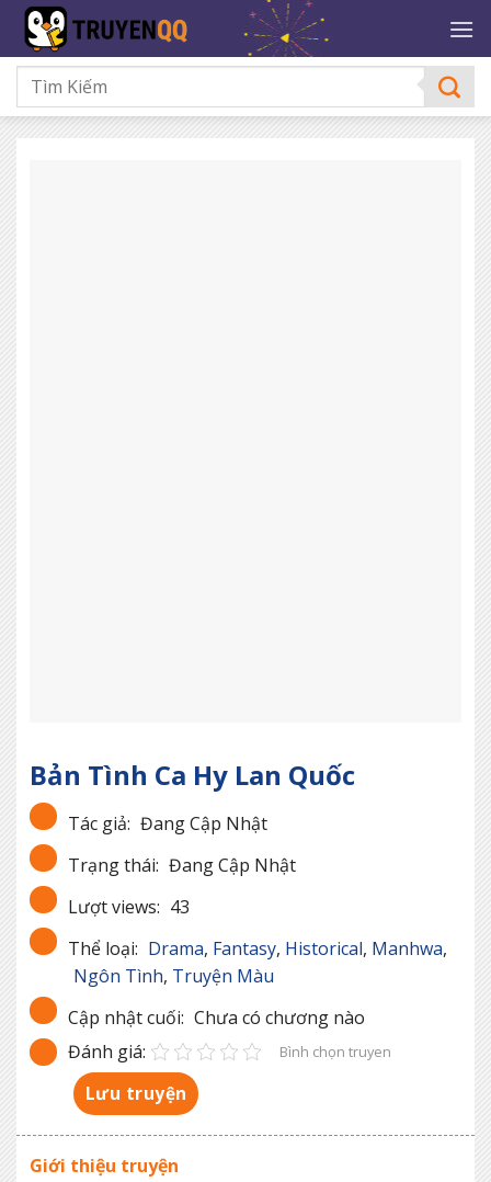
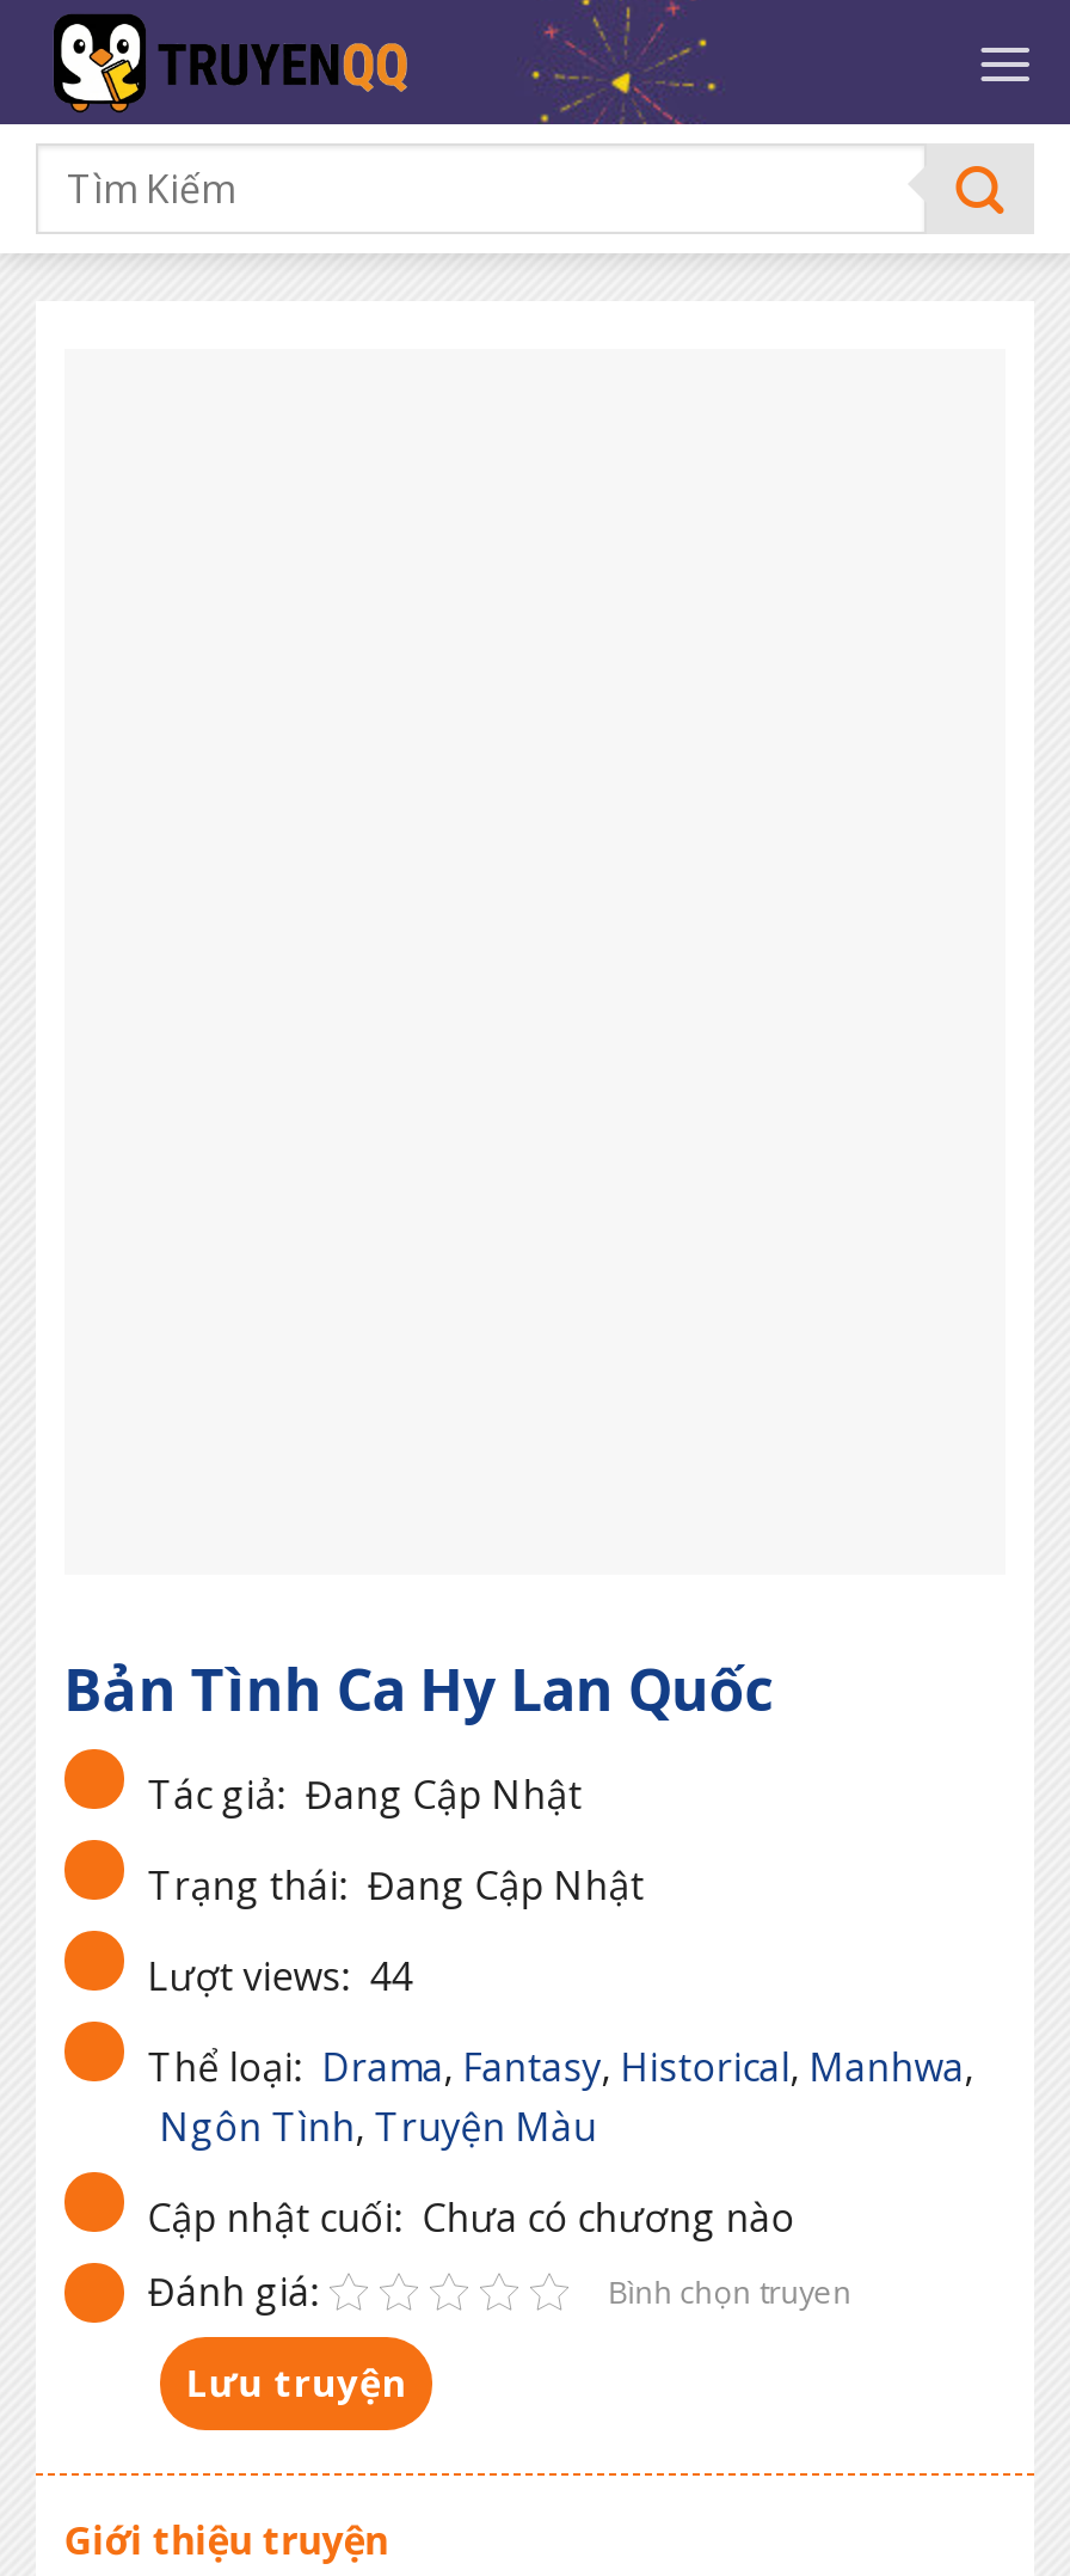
[68,894,189,919] Lượt views: 43 -> [148,1949,413,2002] Lượt views: 44

